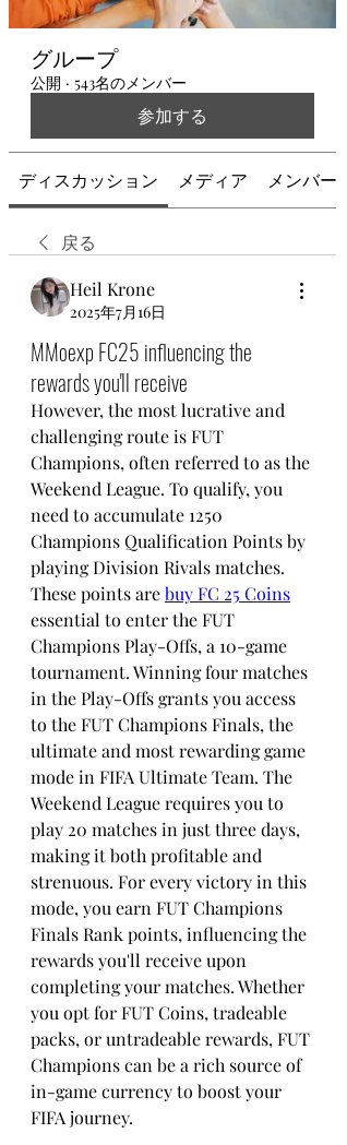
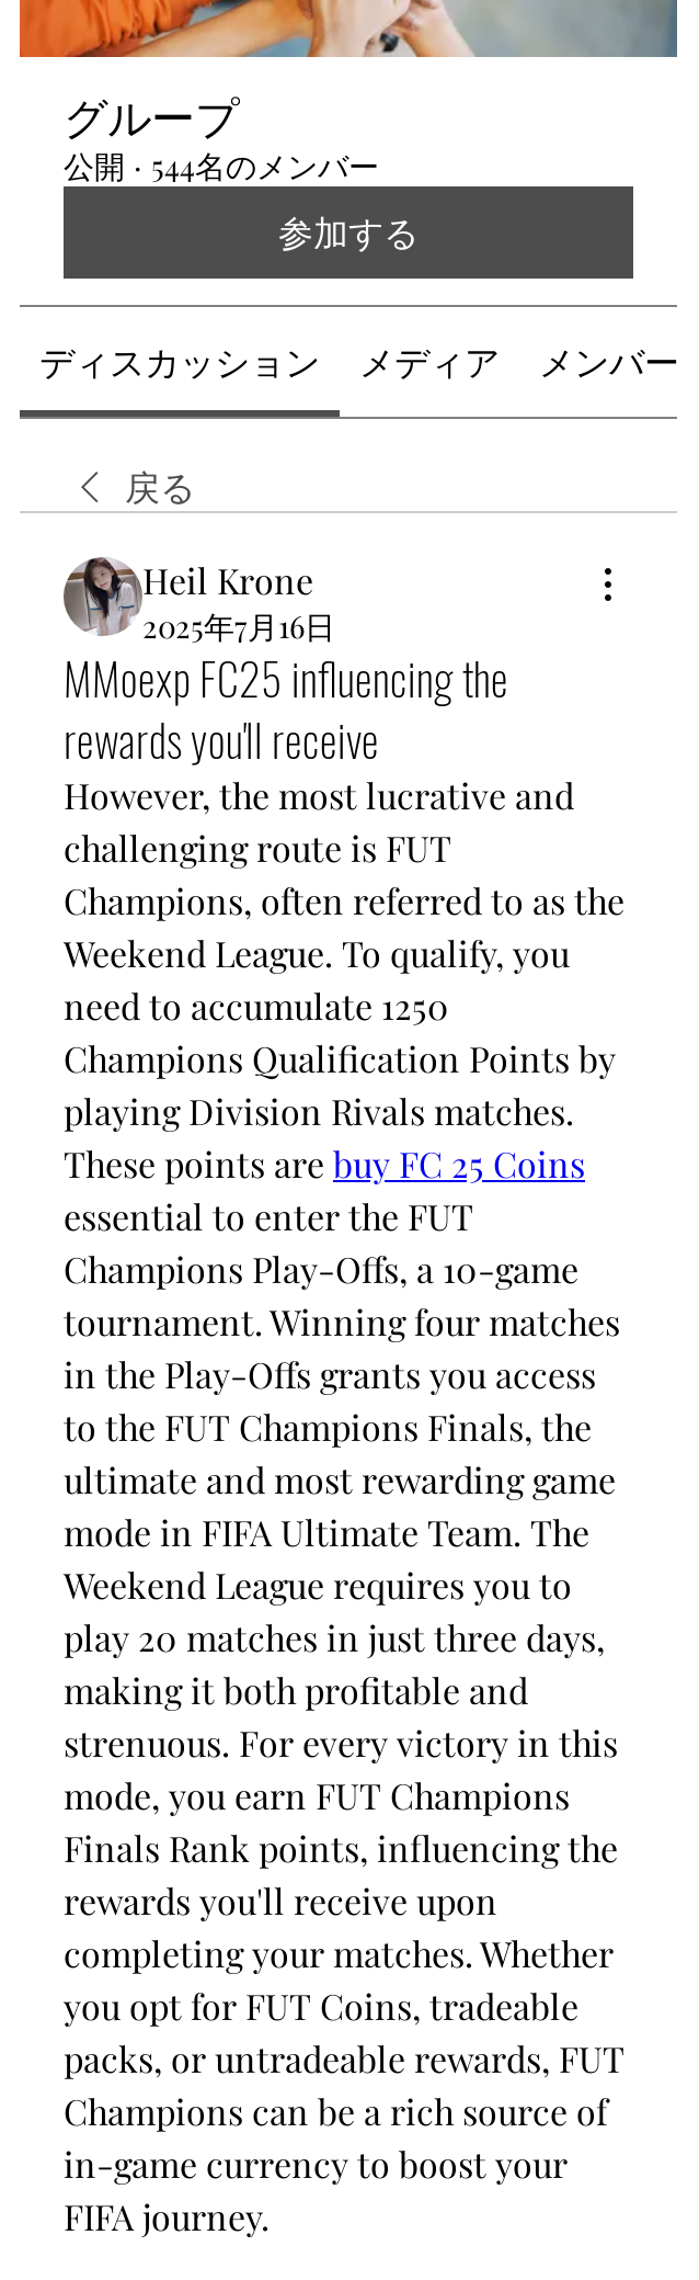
[31,72,187,93] 公開 · 543名のメンバー -> [64,145,379,186] 公開 · 544名のメンバー

